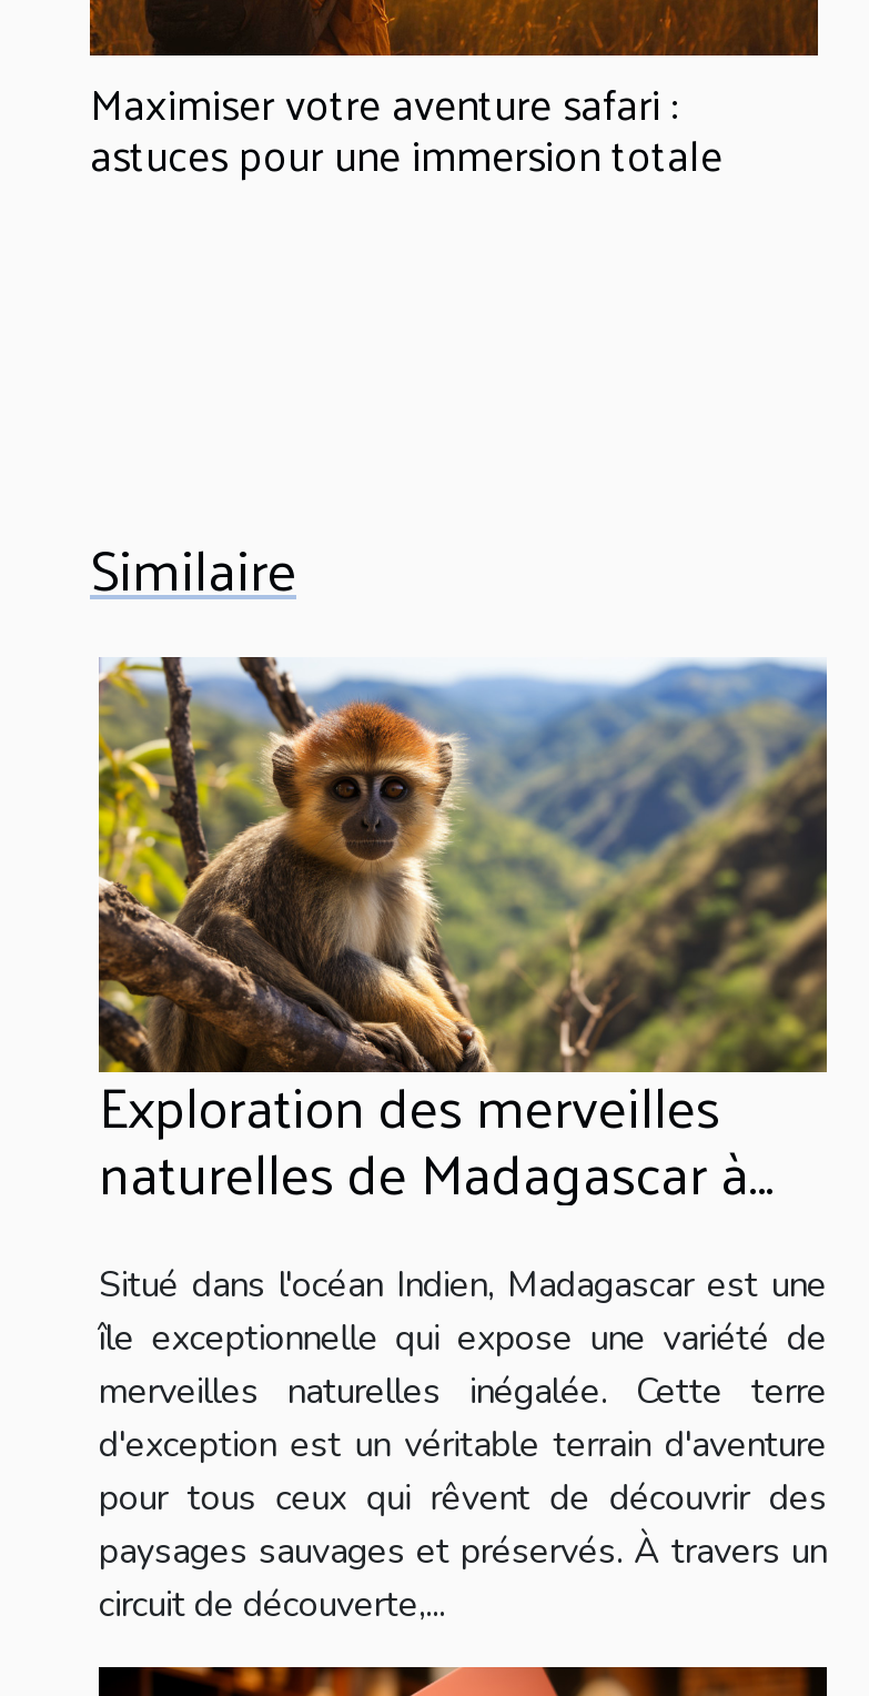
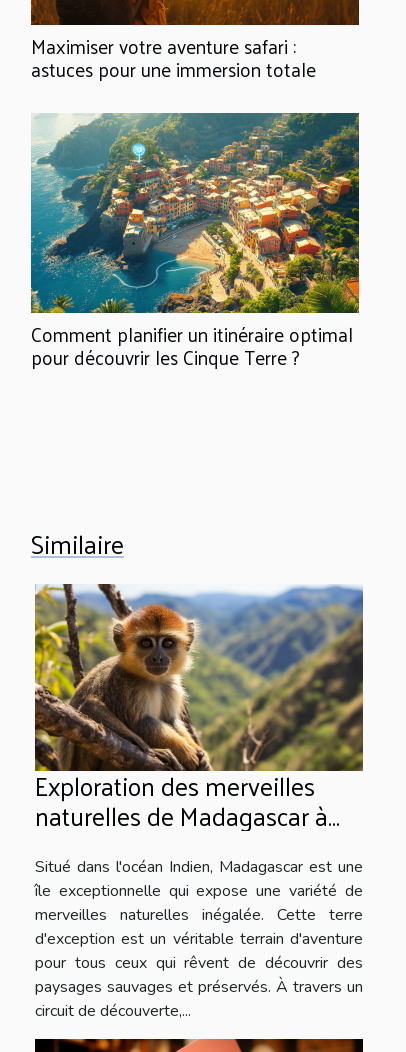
none -> [30,112,360,374] [image] | Comment planifier un itinéraire optimal | pour découvrir les Cinque Terre ?

